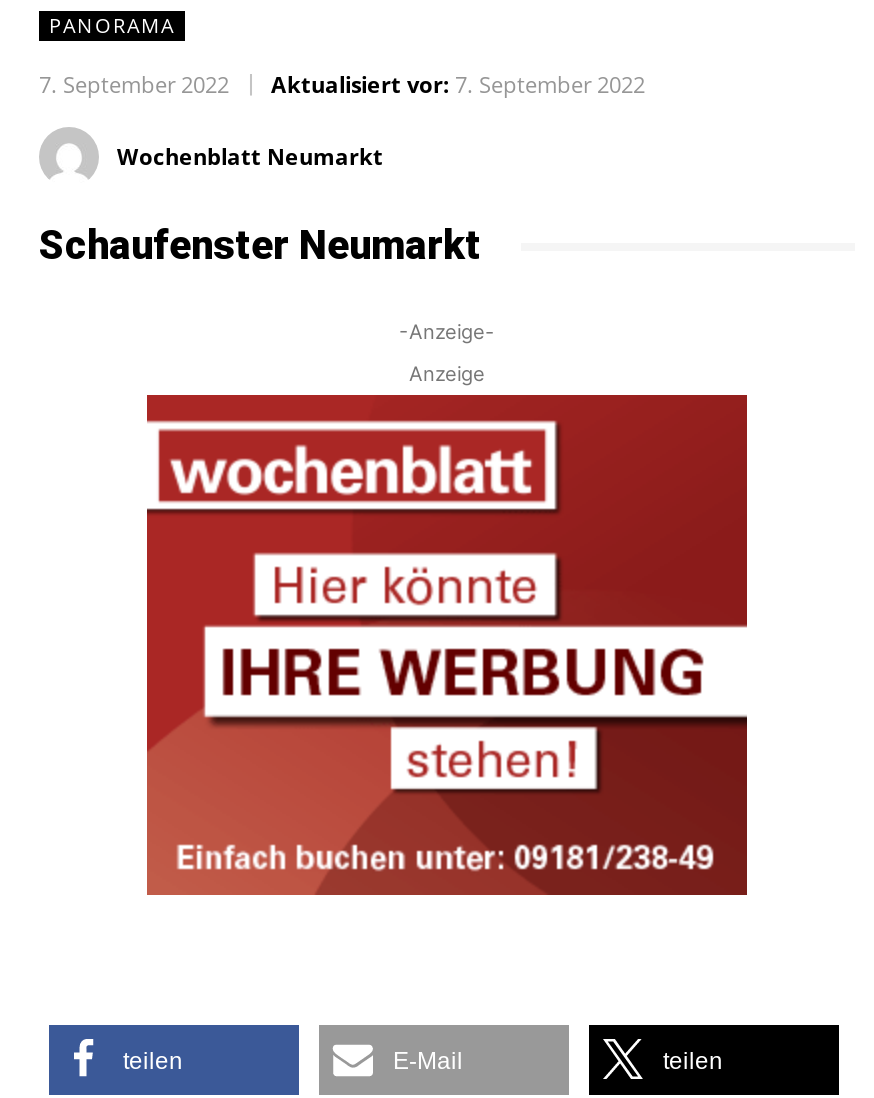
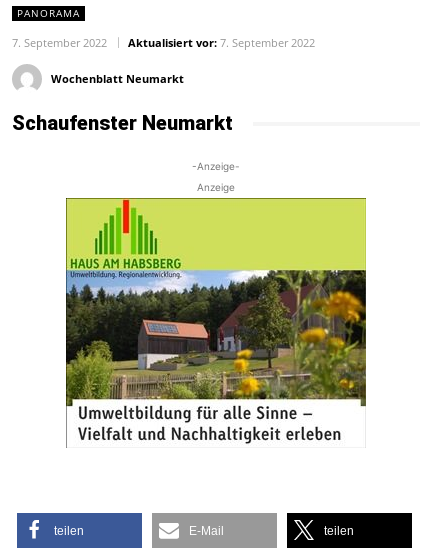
[145,393,749,897] [image] -> [65,197,367,448] [image]

